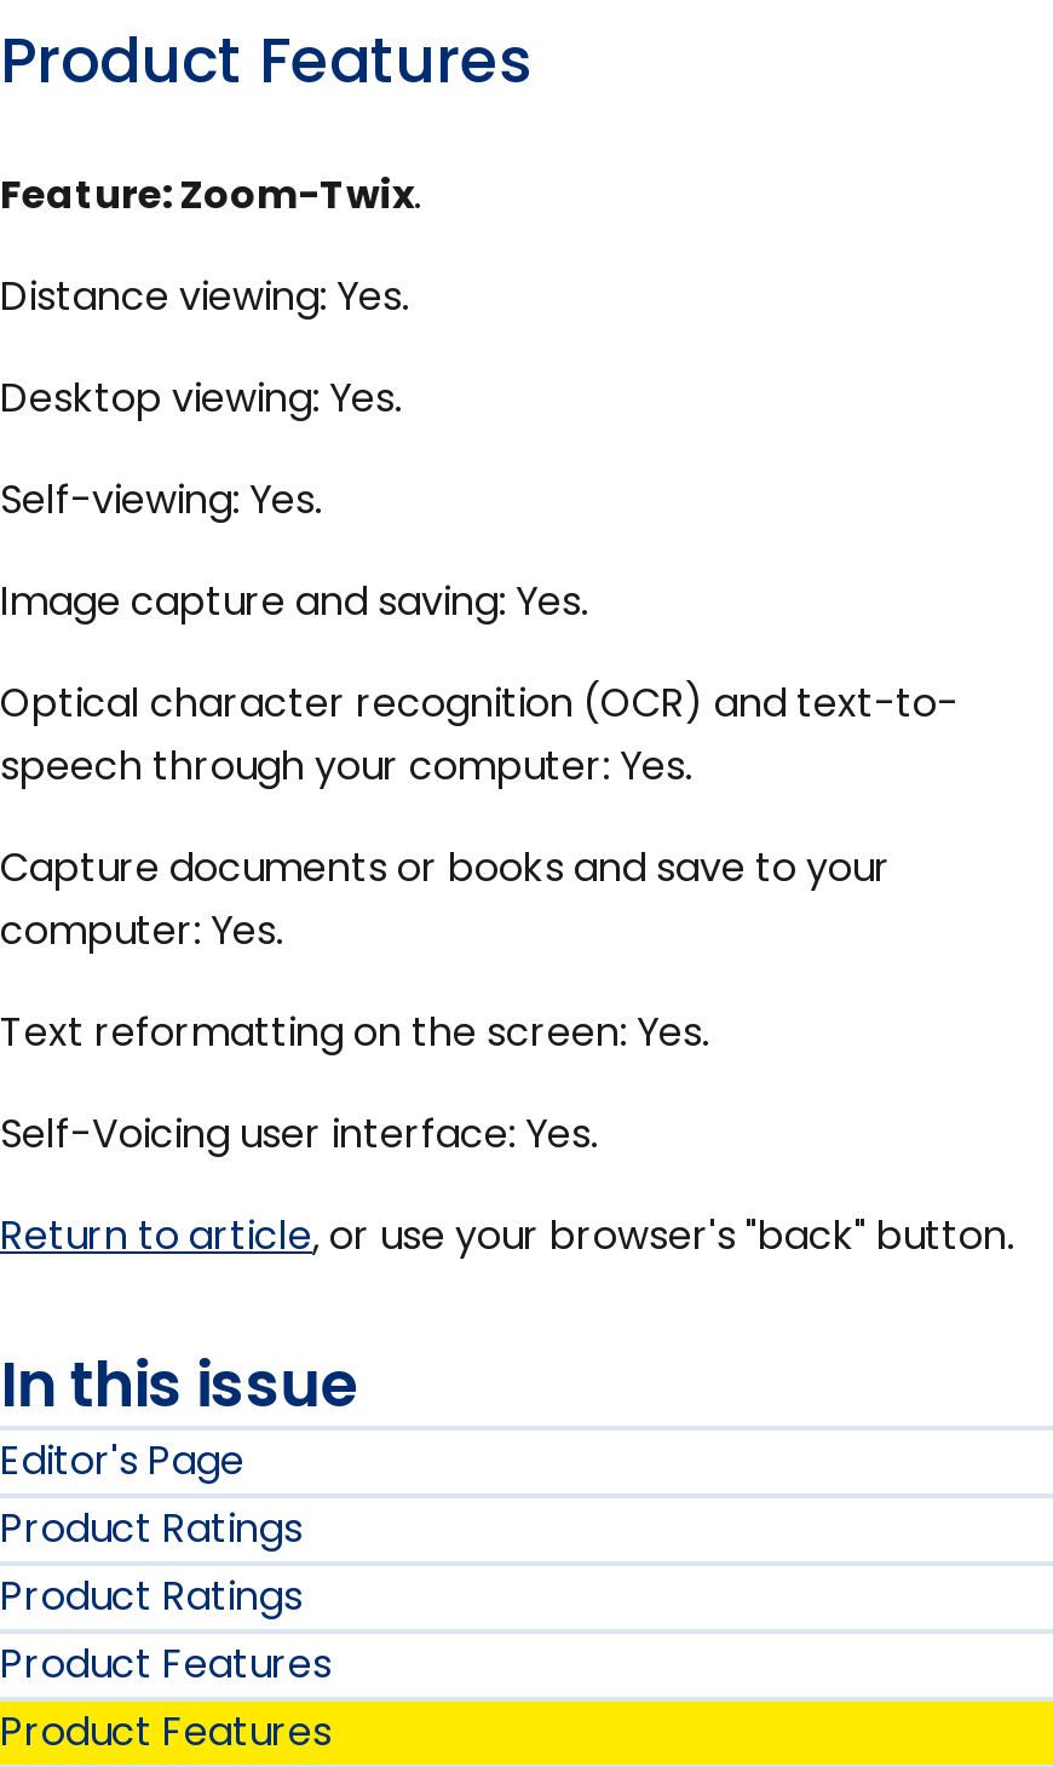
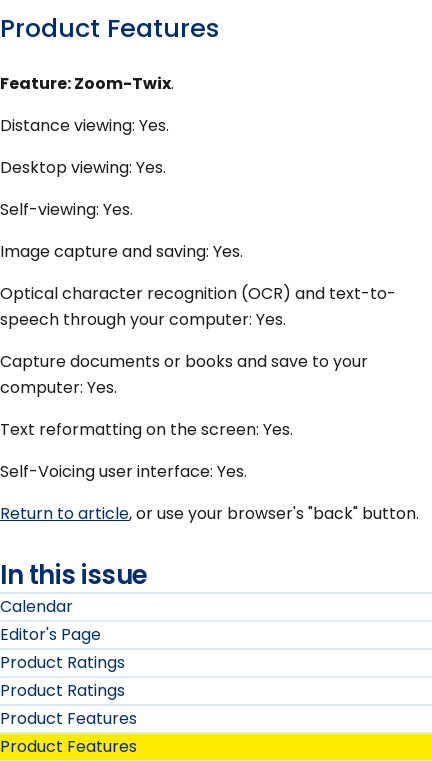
none -> [0,595,73,618] Calendar

